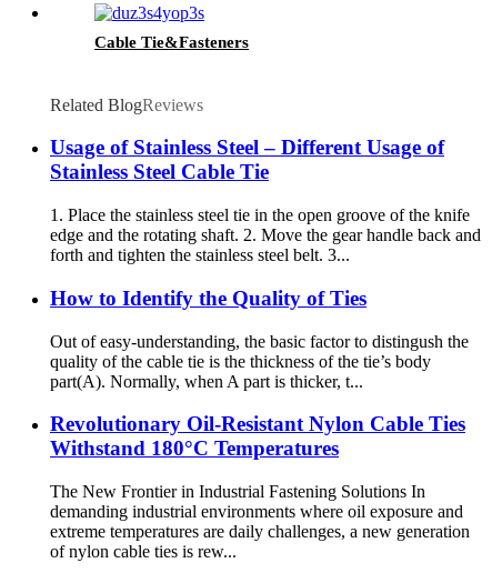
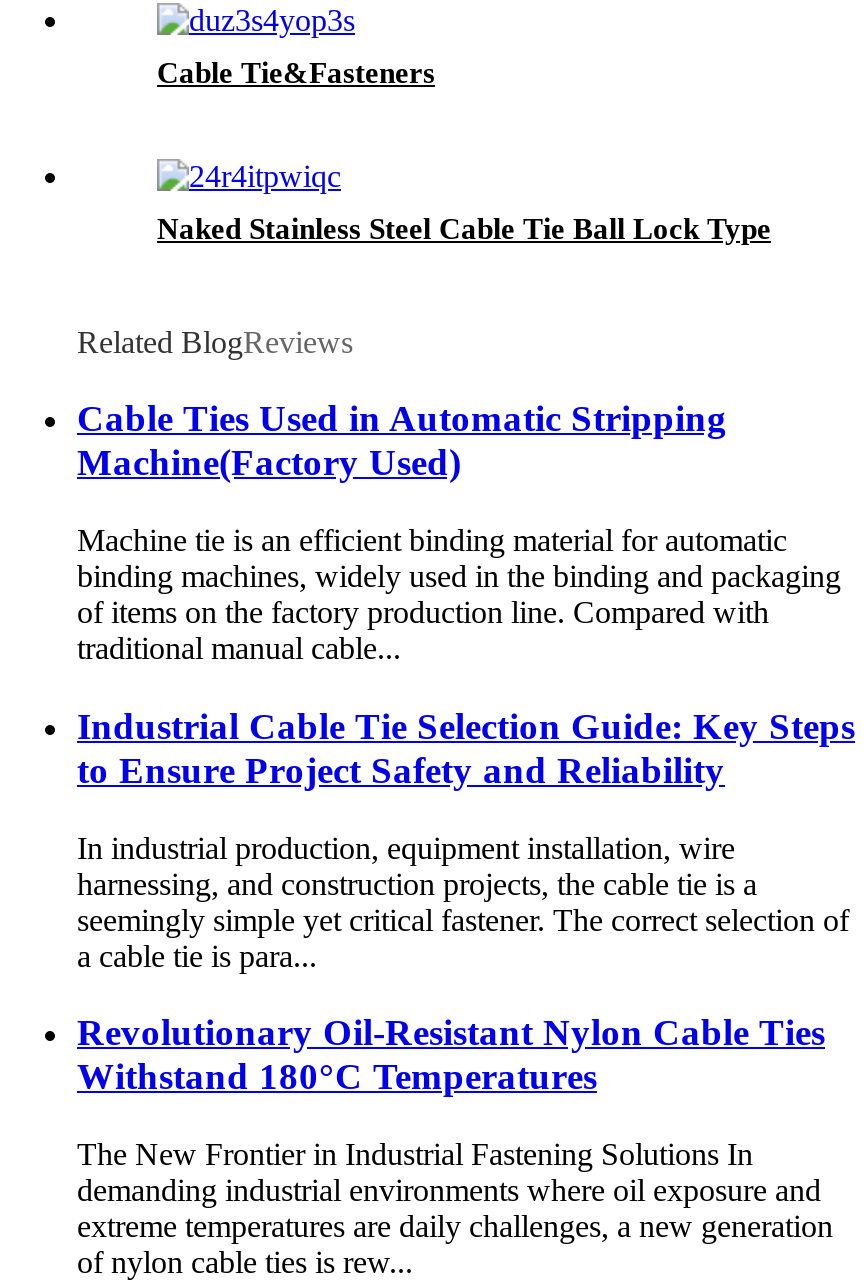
none -> [157,213,771,245] Naked Stainless Steel Cable Tie Ball Lock Type
[50,136,444,184] Usage of Stainless Steel – Different Usage of | Stainless Steel Cable Tie -> [77,398,727,484] Cable Ties Used in Automatic Stripping | Machine(Factory Used)
[50,206,481,265] 1. Place the stainless steel tie in the open groove of the knife | edge and the rotating shaft. 2. Move the gear handle back and | forth and tighten the stainless steel belt. 3... -> [77,523,841,665] Machine tie is an efficient binding material for automatic | binding machines, widely used in the binding and packaging | of items on the factory production line. Compared with | traditional manual cable...
[50,286,367,310] How to Identify the Quality of Ties -> [77,705,855,791] Industrial Cable Tie Selection Guide: Key Steps | to Ensure Project Safety and Reliability
[50,332,469,390] Out of easy-understanding, the basic factor to distingush the | quality of the cable tie is the thickness of the tie’s body | part(A). Normally, when A part is thicker, t... -> [77,830,849,972] In industrial production, equipment installation, wire | harnessing, and construction projects, the cable tie is a | seemingly simple yet critical fastener. The correct selection of | a cable tie is para...

